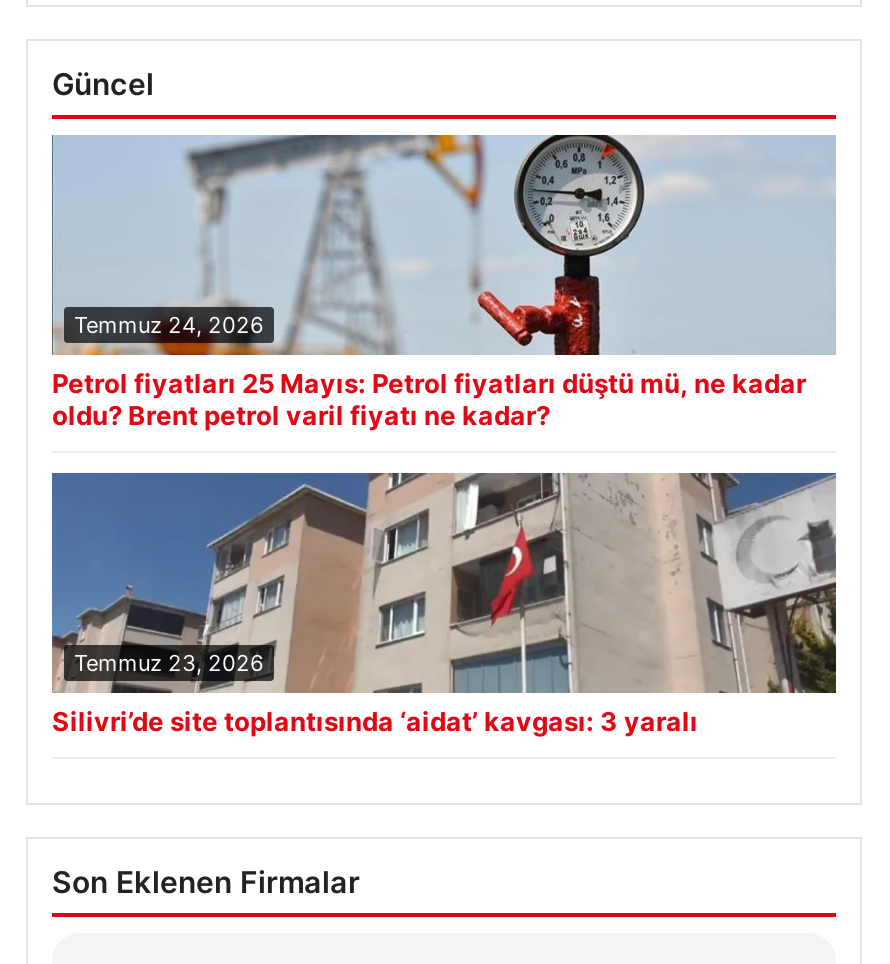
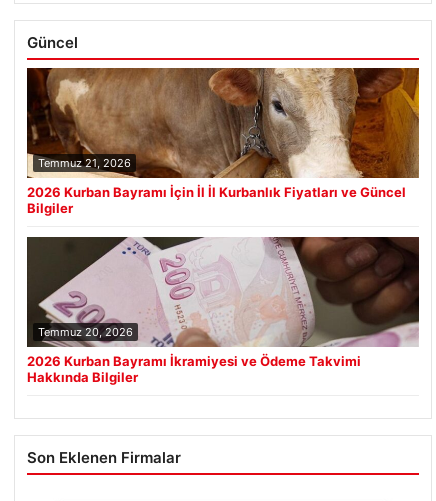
[52,133,836,340] [image] | Temmuz 24, 2026 -> [26,67,420,177] [image] | Temmuz 21, 2026
[52,368,806,432] Petrol fiyatları 25 Mayıs: Petrol fiyatları düştü mü, ne kadar | oldu? Brent petrol varil fiyatı ne kadar? -> [27,184,406,216] 2026 Kurban Bayramı İçin İl İl Kurbanlık Fiyatları ve Güncel | Bilgiler
[50,471,838,695] [image] | Temmuz 23, 2026 -> [26,236,420,347] [image] | Temmuz 20, 2026
[52,706,698,738] Silivri’de site toplantısında ‘aidat’ kavgası: 3 yaralı -> [27,353,361,385] 2026 Kurban Bayramı İkramiyesi ve Ödeme Takvimi | Hakkında Bilgiler

